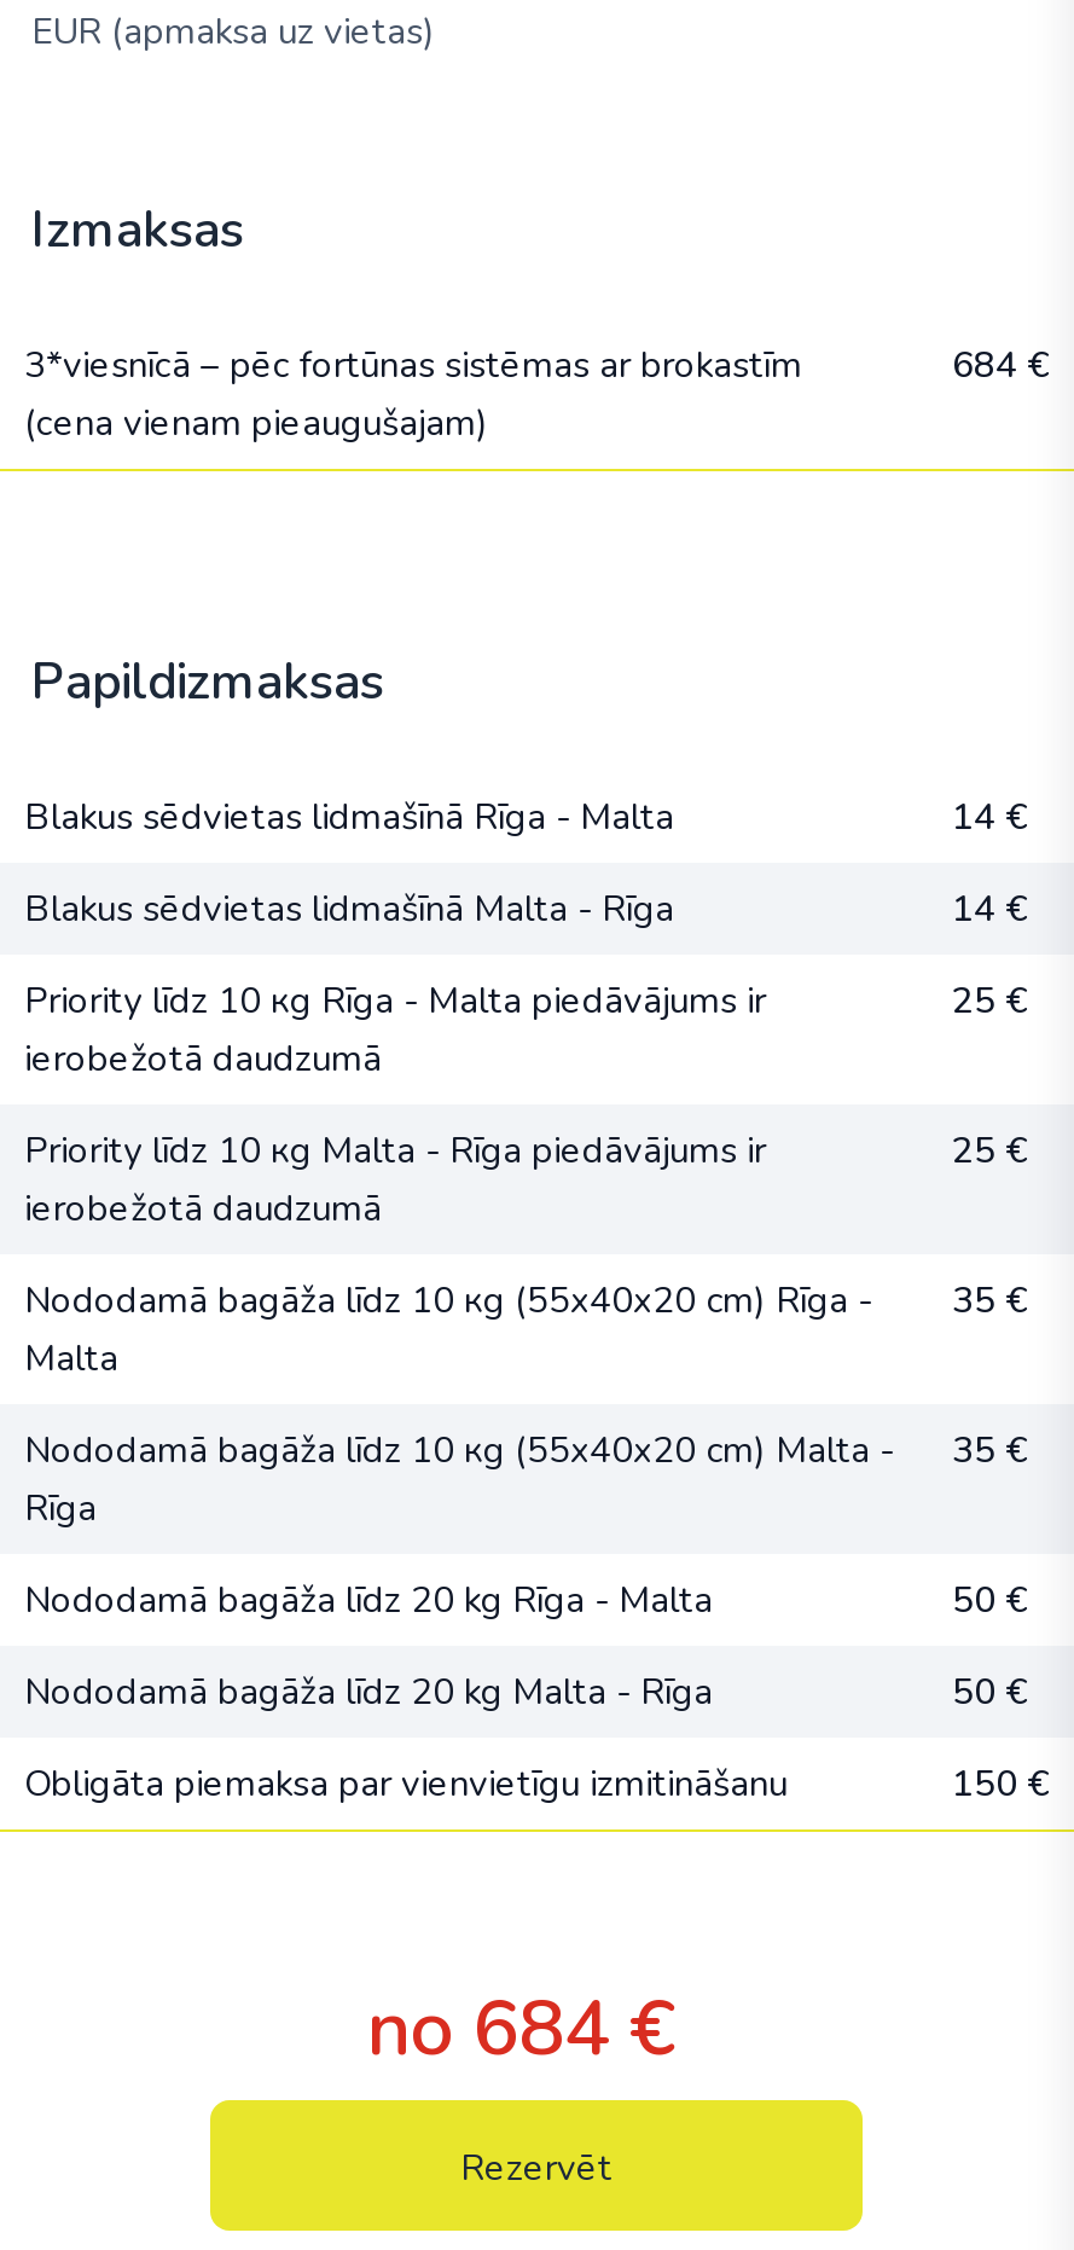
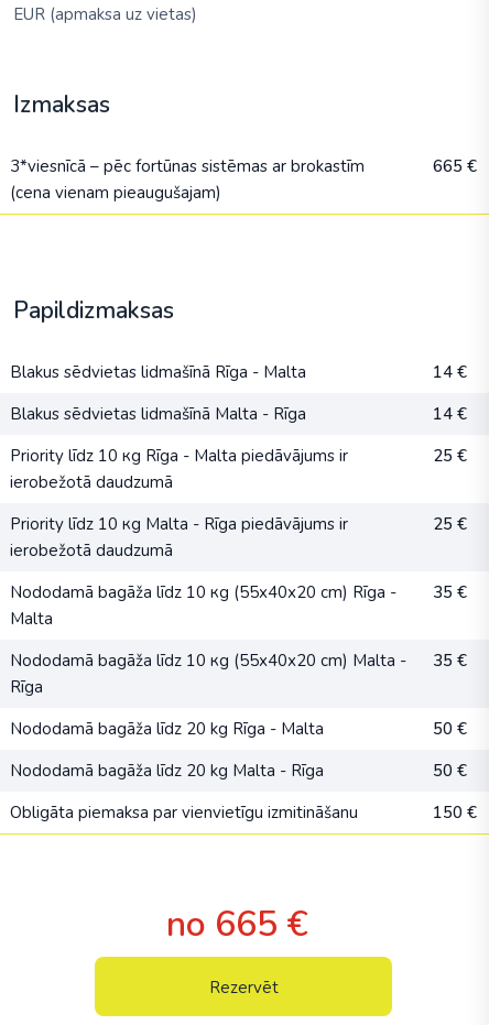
[952,340,1049,388] 684 € -> [433,155,477,177] 665 €
[366,1976,678,2080] no 684 € -> [166,900,308,948] no 665 €

